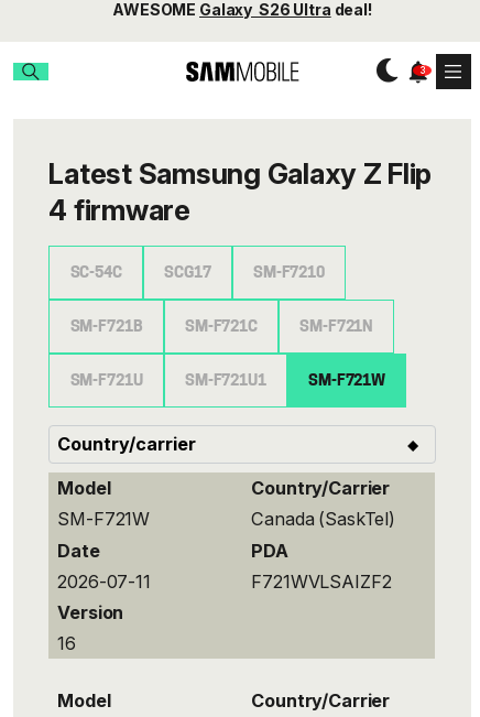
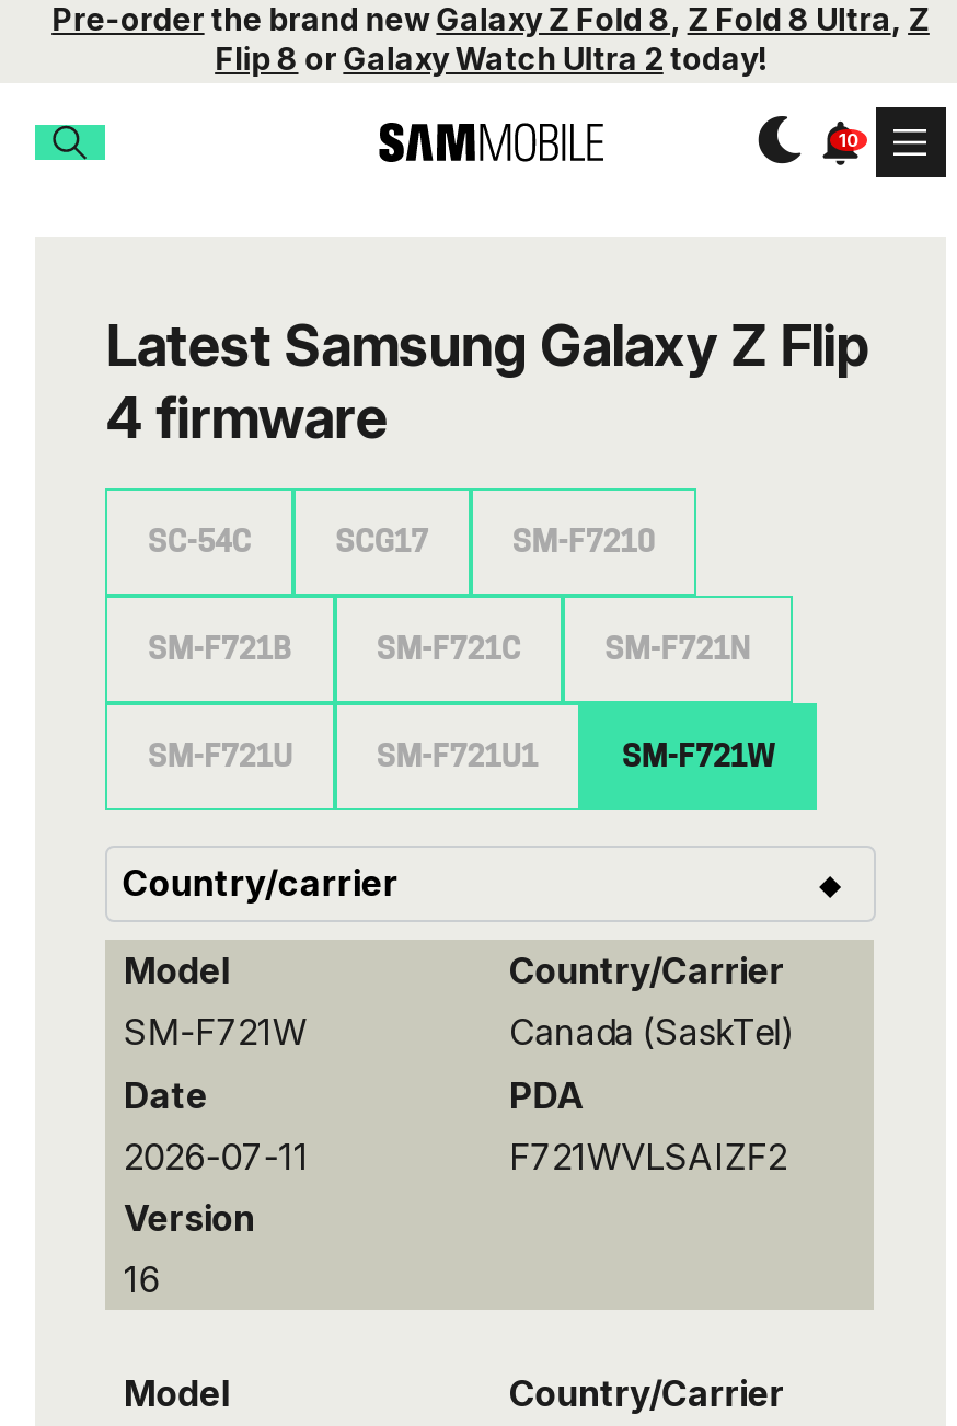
[113,0,372,19] AWESOME Galaxy S26 Ultra deal! -> [52,0,929,77] Pre-order the brand new Galaxy Z Fold 8, Z Fold 8 Ultra, Z | Flip 8 or Galaxy Watch Ultra 2 today!

